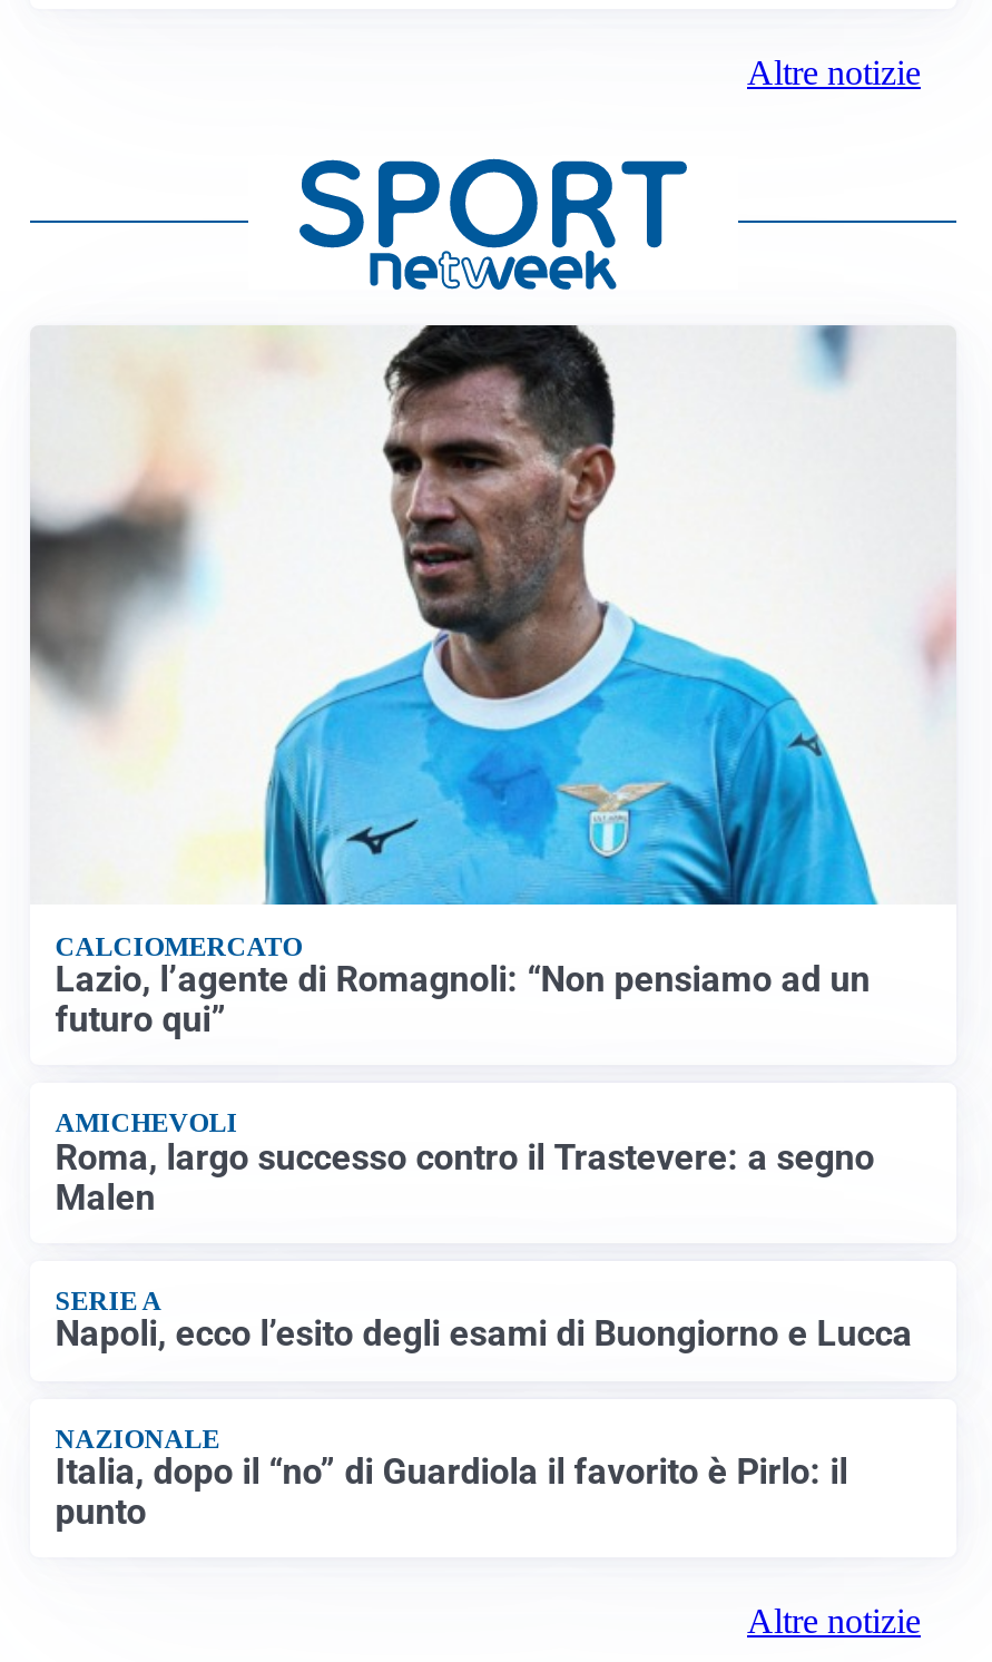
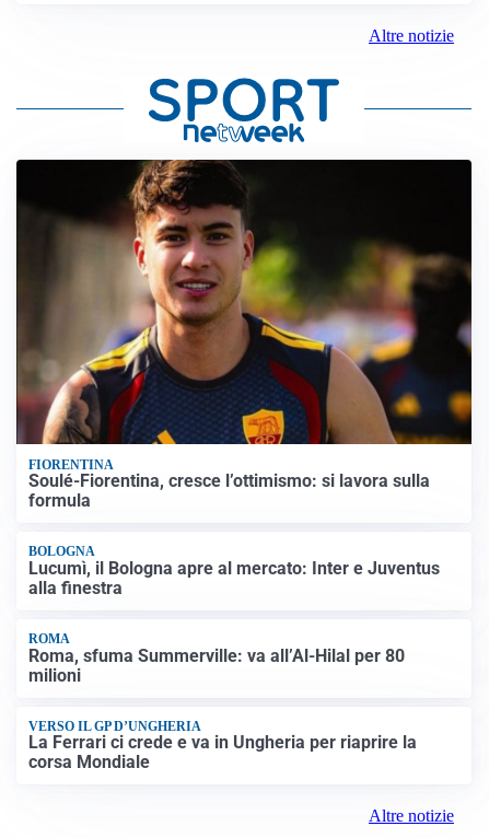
[28,323,956,1040] [image] | CALCIOMERCATO | Lazio, l’agente di Romagnoli: “Non pensiamo ad un | futuro qui” -> [15,159,473,511] [image] | FIORENTINA | Soulé-Fiorentina, cresce l’ottimismo: si lavora sulla | formula
[55,1108,874,1218] AMICHEVOLI | Roma, largo successo contro il Trastevere: a segno | Malen -> [29,544,440,598] BOLOGNA | Lucumì, il Bologna apre al mercato: Inter e Juventus | alla finestra
[55,1286,912,1356] SERIE A | Napoli, ecco l’esito degli esami di Buongiorno e Lucca -> [29,631,405,685] ROMA | Roma, sfuma Summerville: va all’Al-Hilal per 80 | milioni
[55,1423,848,1533] NAZIONALE | Italia, dopo il “no” di Guardiola il favorito è Pirlo: il | punto -> [29,719,417,773] VERSO IL GP D’UNGHERIA | La Ferrari ci crede e va in Ungheria per riaprire la | corsa Mondiale

